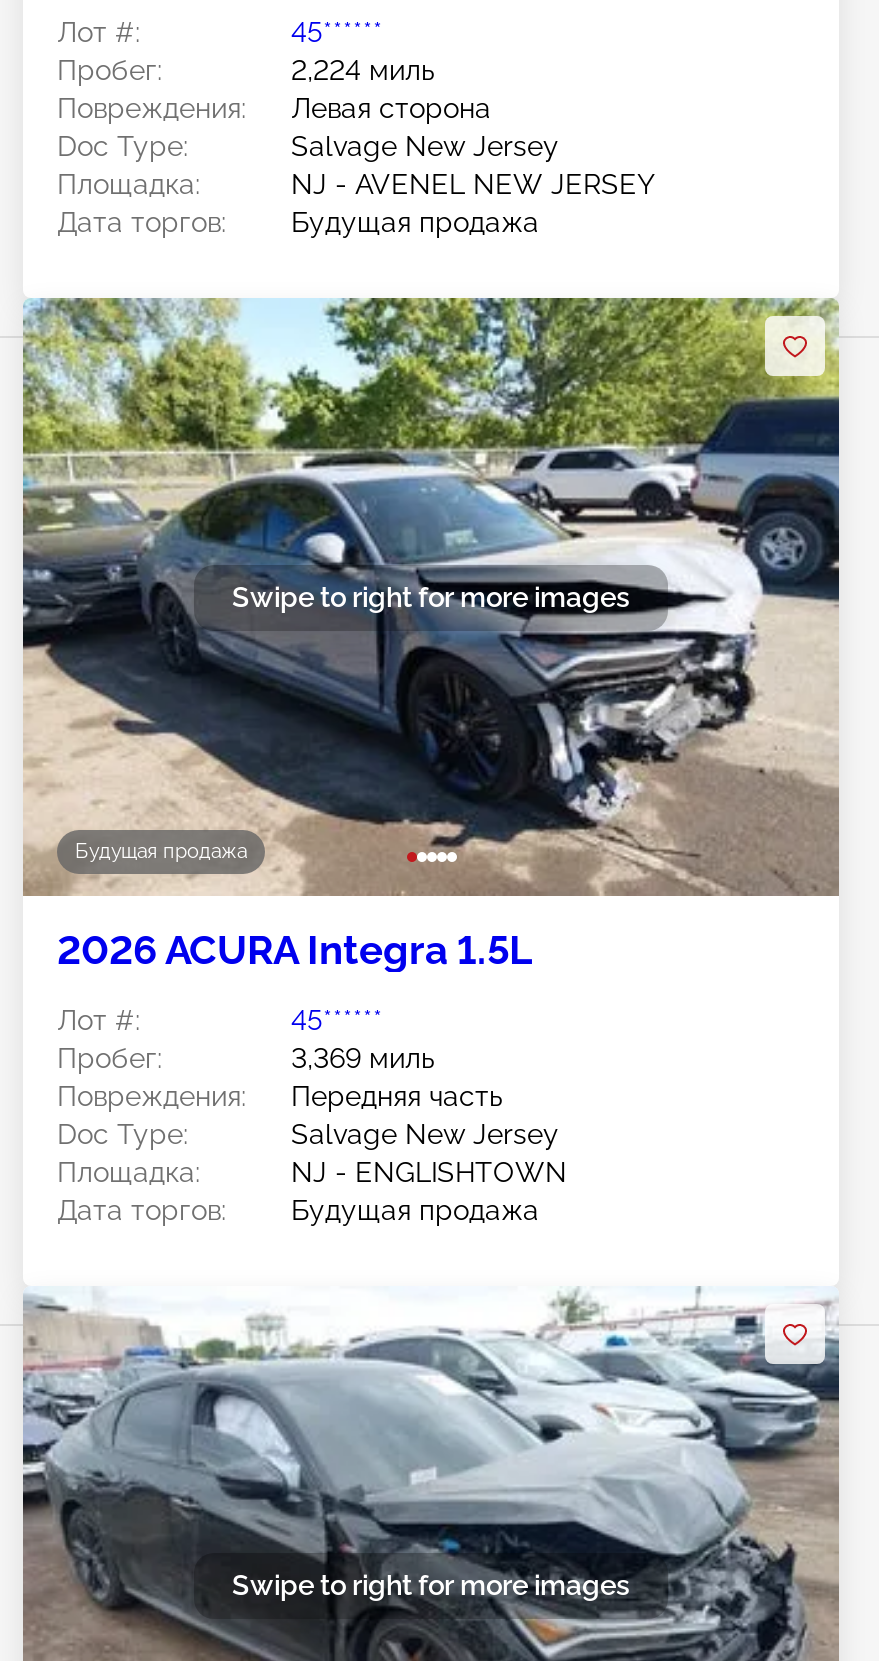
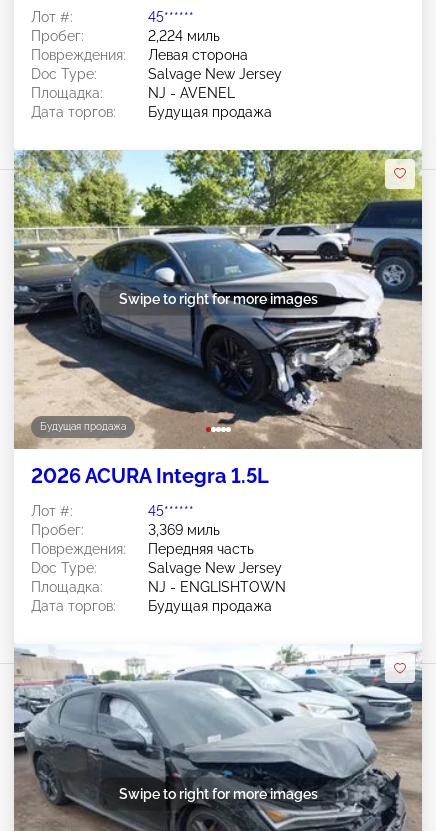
[291,169,655,201] NJ - AVENEL NEW JERSEY -> [148,85,235,101] NJ - AVENEL

